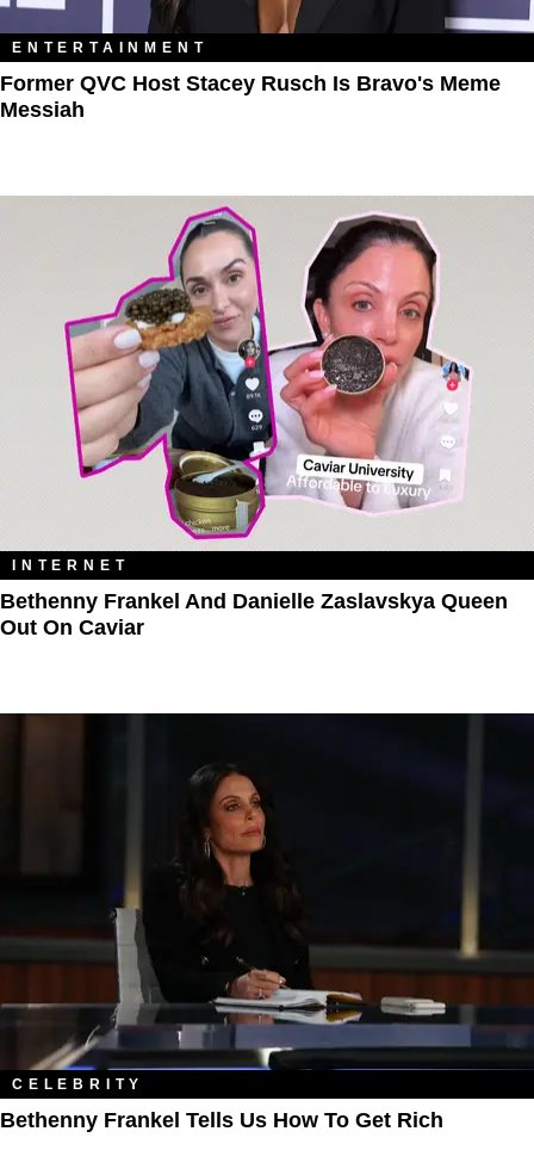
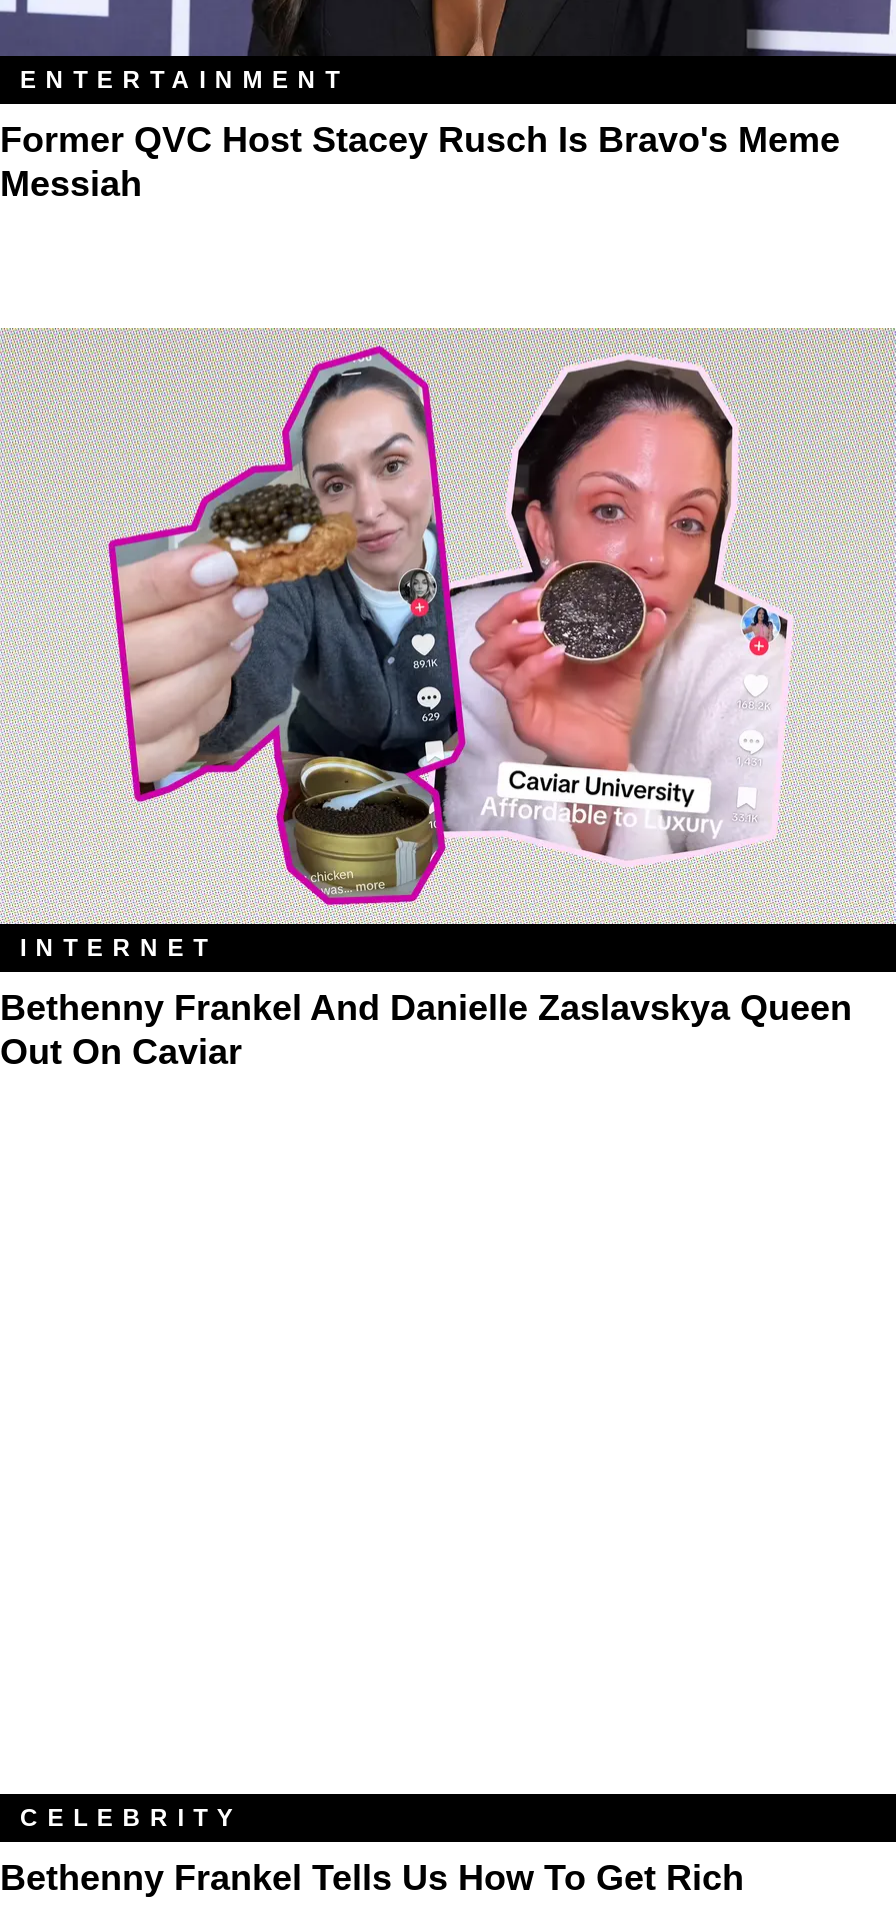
[4,712,530,1071] [image] -> none

